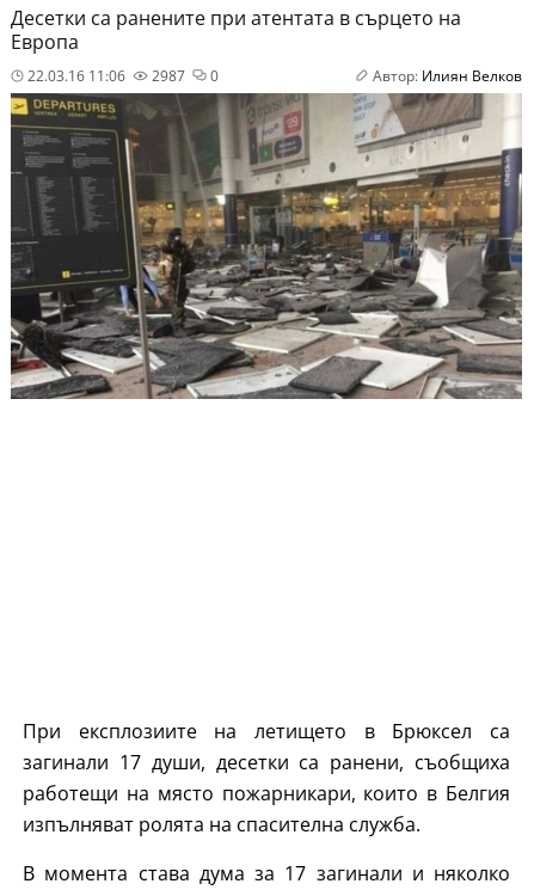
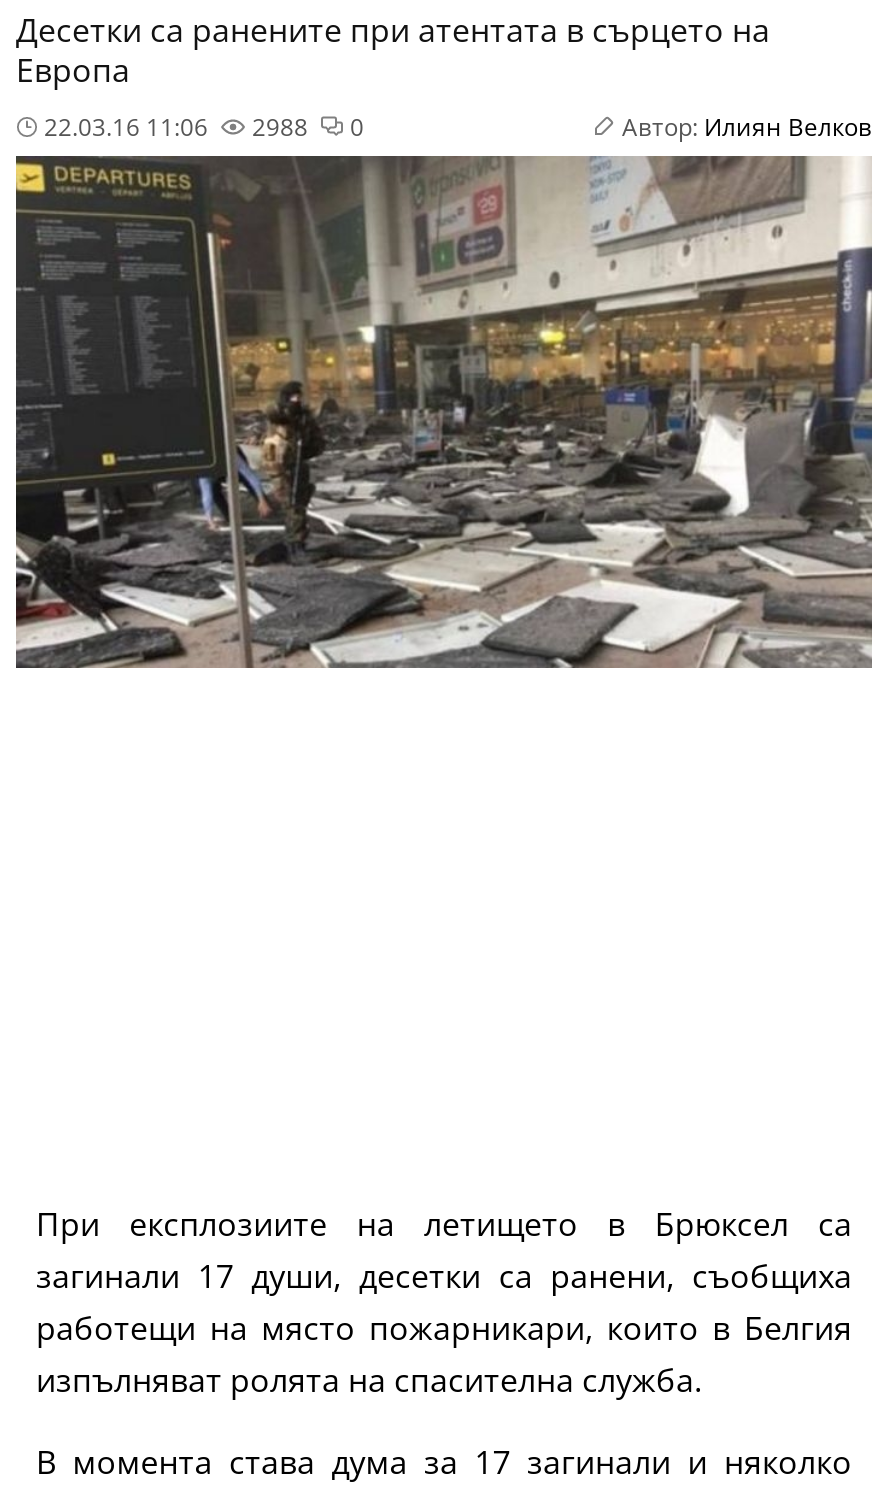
[148,66,185,86] 2987 -> [246,110,308,144] 2988

